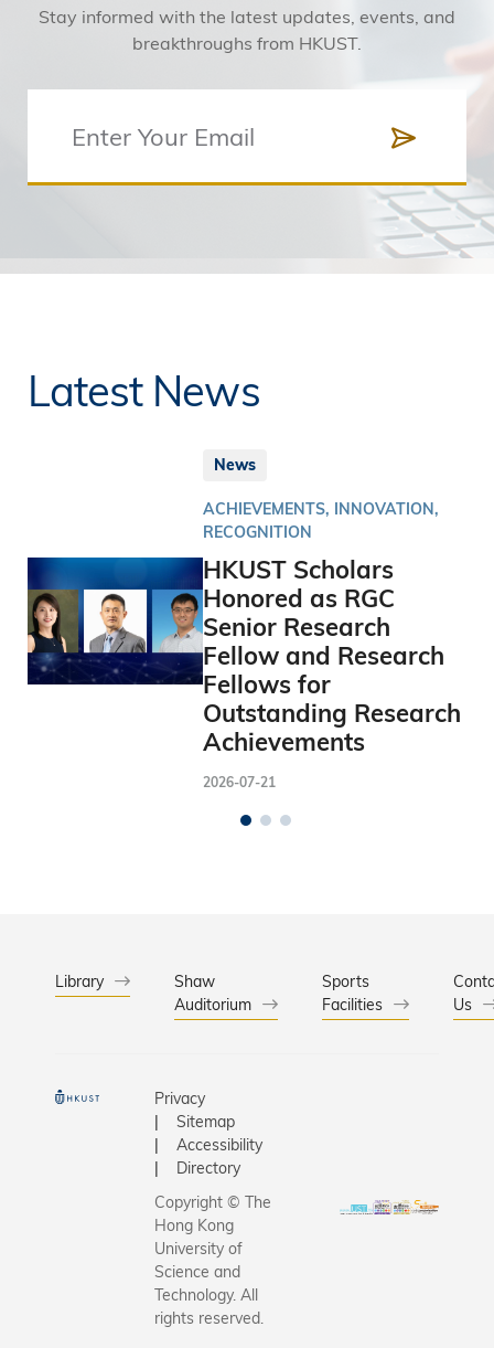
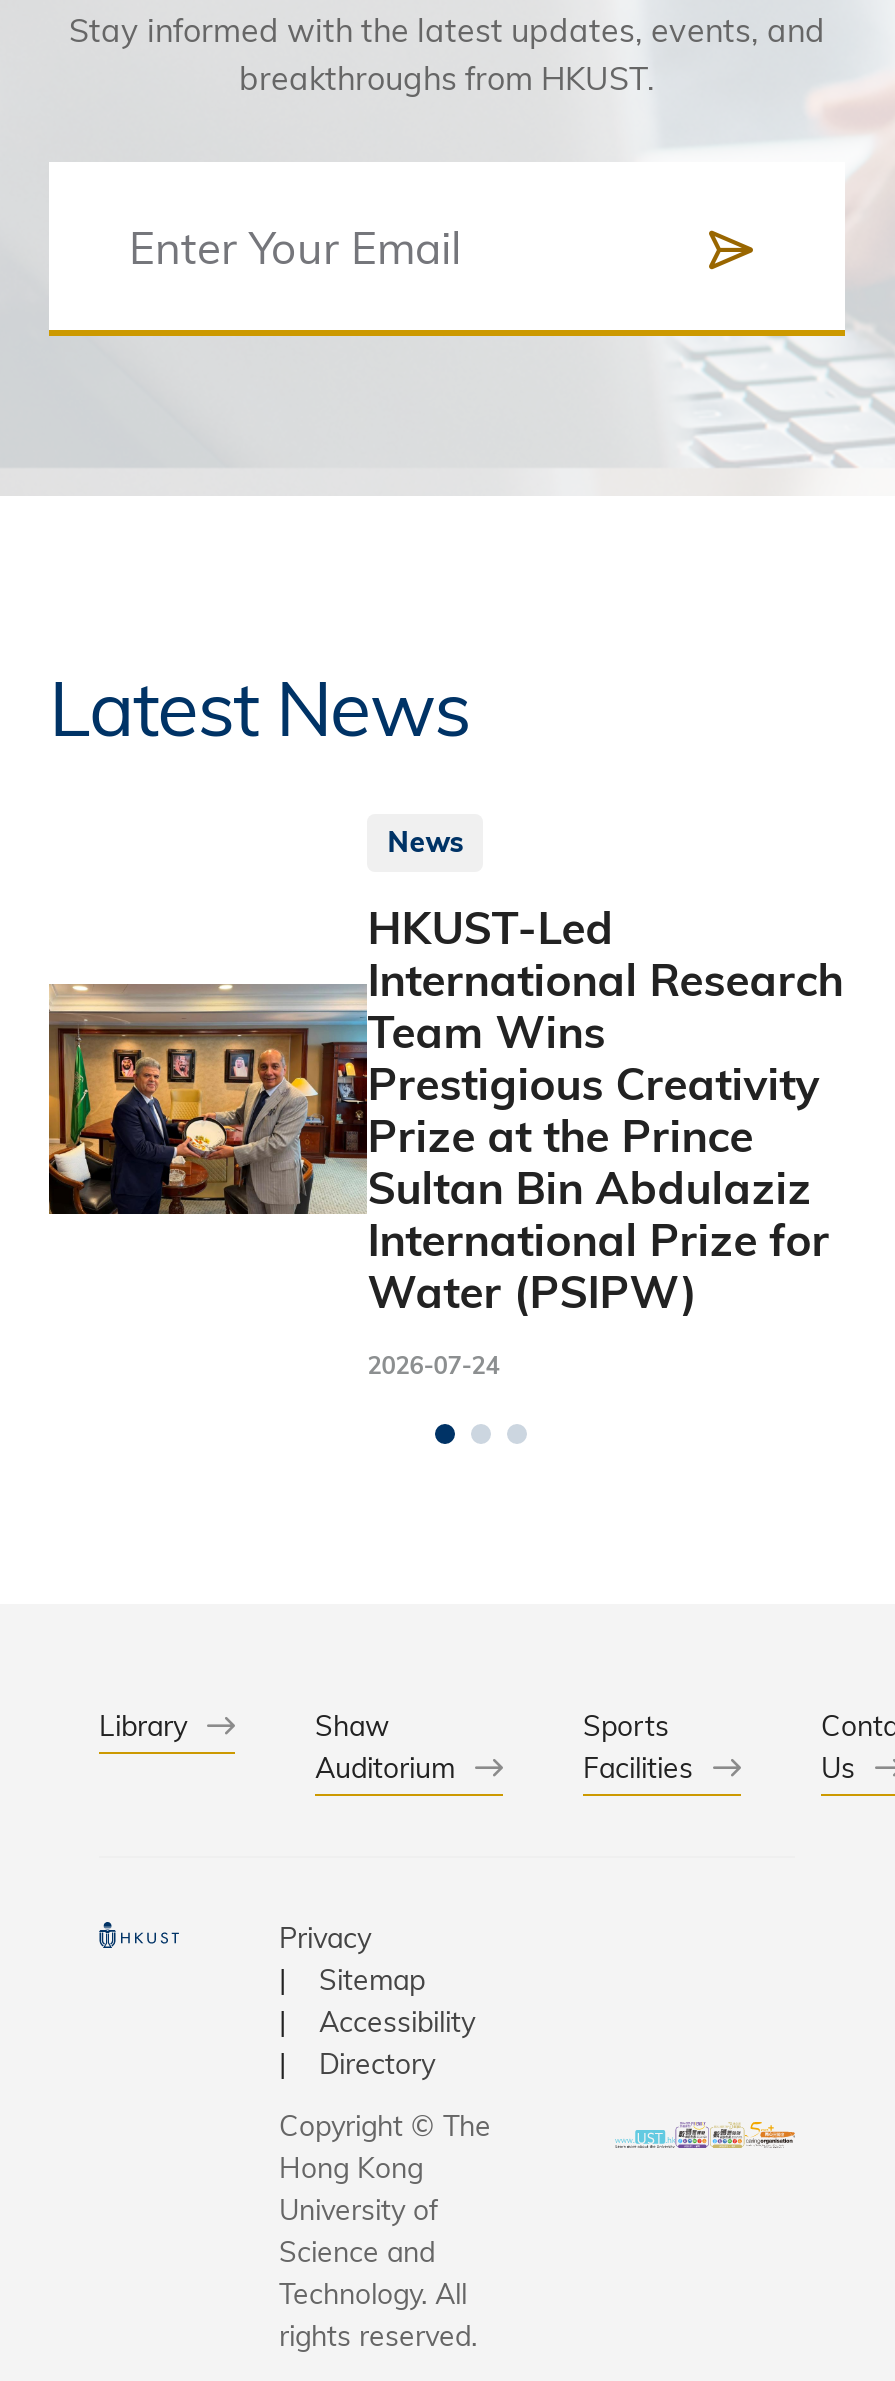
[26,499,461,757] [image] | ACHIEVEMENTS, INNOVATION, | RECOGNITION | HKUST Scholars | Honored as RGC | Senior Research | Fellow and Research | Fellows for | Outstanding Research | Achievements -> [47,900,843,1320] [image] | HKUST-Led | International Research | Team Wins | Prestigious Creativity | Prize at the Prince | Sultan Bin Abdulaziz | International Prize for | Water (PSIPW)
[203,774,276,790] 2026-07-21 -> [367,1350,499,1380] 2026-07-24

